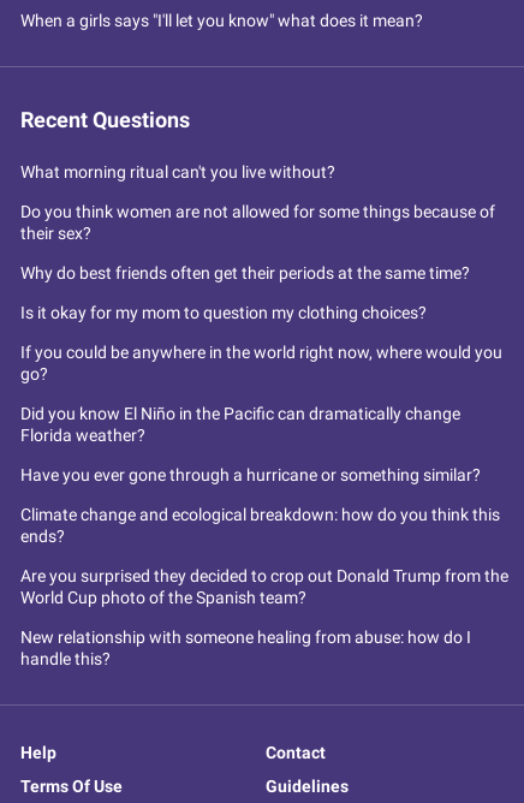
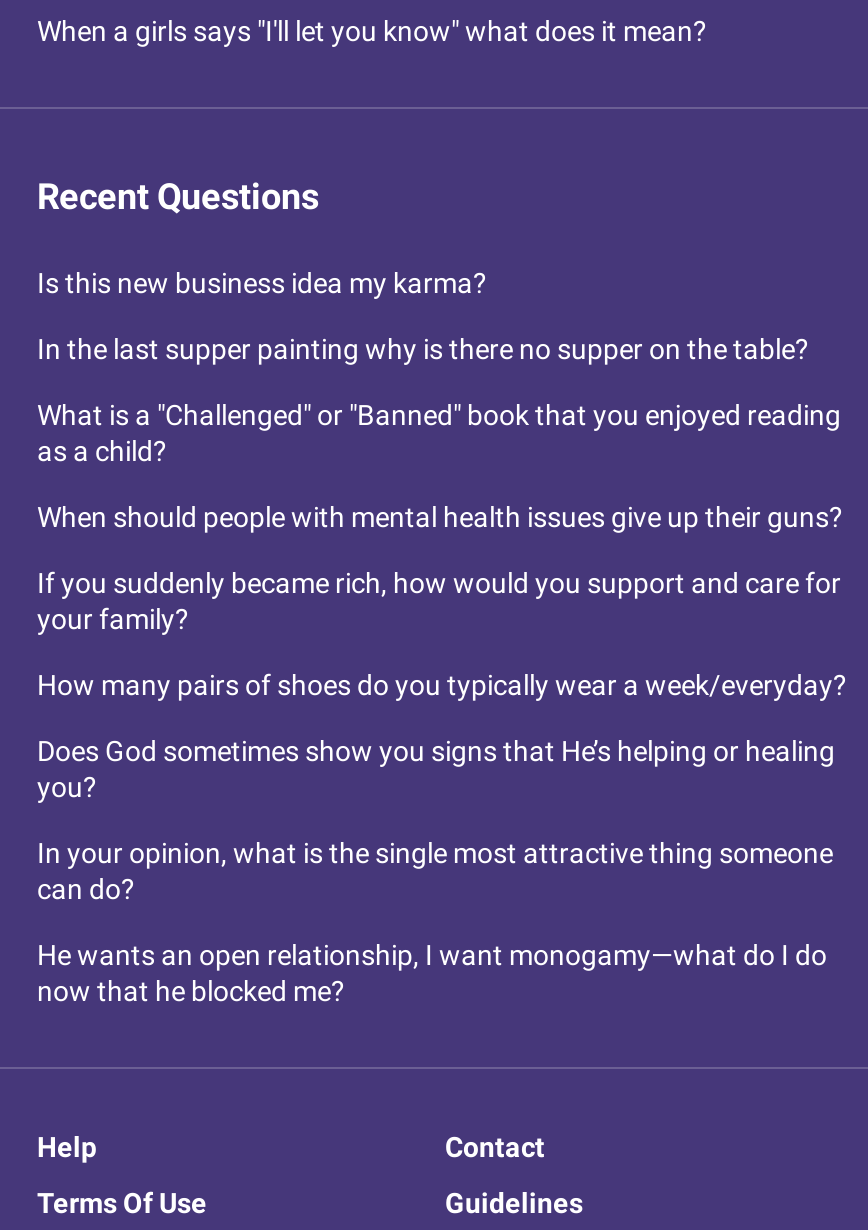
[20,162,508,668] What morning ritual can't you live without? | Do you think women are not allowed for some things because of | their sex? | Why do best friends often get their periods at the same time? | Is it okay for my mom to question my clothing choices? | If you could be anywhere in the world right now, where would you | go? | Did you know El Niño in the Pacific can dramatically change | Florida weather? | Have you ever gone through a hurricane or something similar? | Climate change and ecological breakdown: how do you think this | ends? | Are you surprised they decided to crop out Donald Trump from the | World Cup photo of the Spanish team? | New relationship with someone healing from abuse: how do I | handle this? -> [37,267,847,1007] Is this new business idea my karma? | In the last supper painting why is there no supper on the table? | What is a "Challenged" or "Banned" book that you enjoyed reading | as a child? | When should people with mental health issues give up their guns? | If you suddenly became rich, how would you support and care for | your family? | How many pairs of shoes do you typically wear a week/everyday? | Does God sometimes show you signs that He’s helping or healing | you? | In your opinion, what is the single most attractive thing someone | can do? | He wants an open relationship, I want monogamy—what do I do | now that he blocked me?

